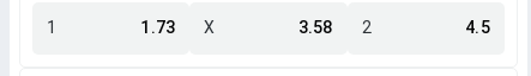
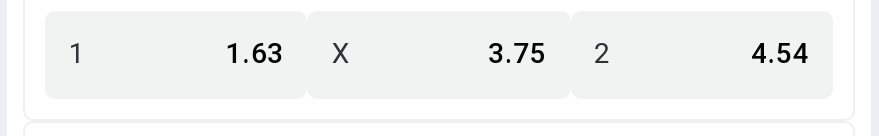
[141,18,215,37] 1.73 X -> [226,37,350,69] 1.63 X
[298,18,371,37] 3.58 2 -> [488,37,611,69] 3.75 2
[465,18,490,37] 4.5 -> [751,37,809,69] 4.54

